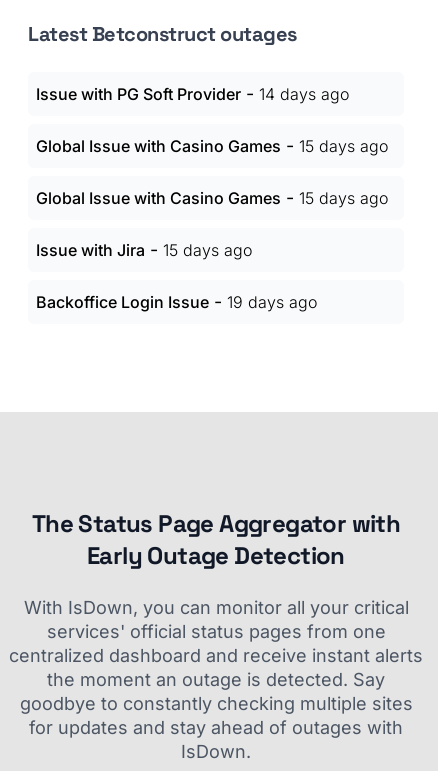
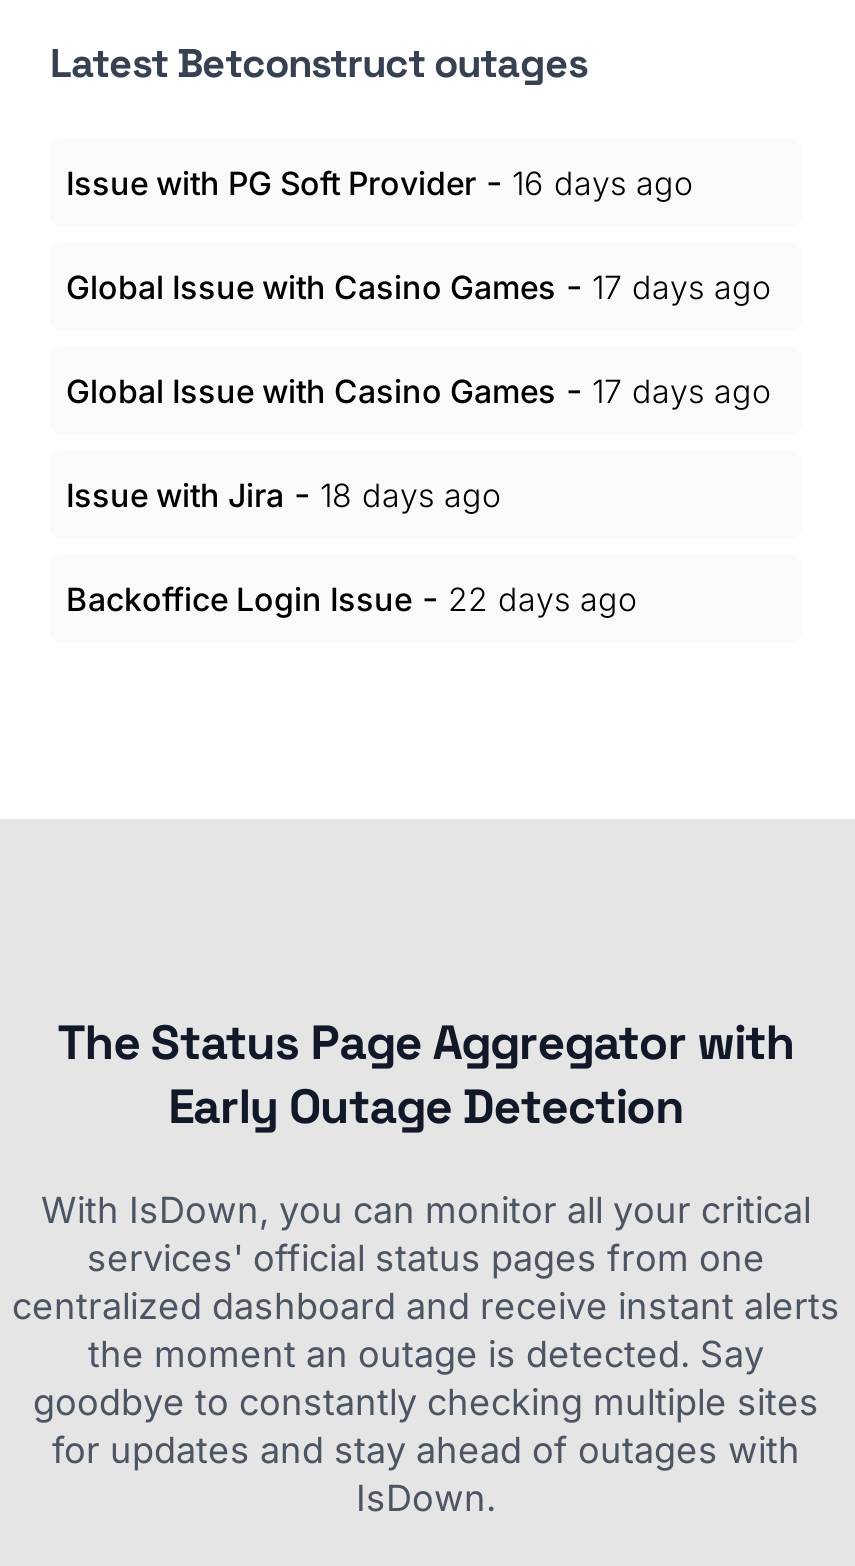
[36,83,349,104] Issue with PG Soft Provider - 14 days ago -> [66,161,692,203] Issue with PG Soft Provider - 16 days ago
[36,135,388,156] Global Issue with Casino Games - 15 days ago -> [66,265,770,307] Global Issue with Casino Games - 17 days ago
[36,187,388,208] Global Issue with Casino Games - 15 days ago -> [66,369,770,411] Global Issue with Casino Games - 17 days ago
[36,239,252,260] Issue with Jira - 15 days ago -> [66,473,500,515] Issue with Jira - 18 days ago
[36,291,317,312] Backoffice Login Issue - 19 days ago -> [66,577,636,619] Backoffice Login Issue - 22 days ago

